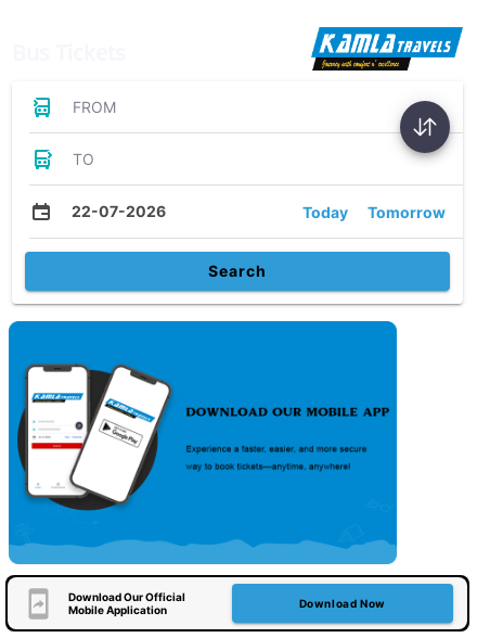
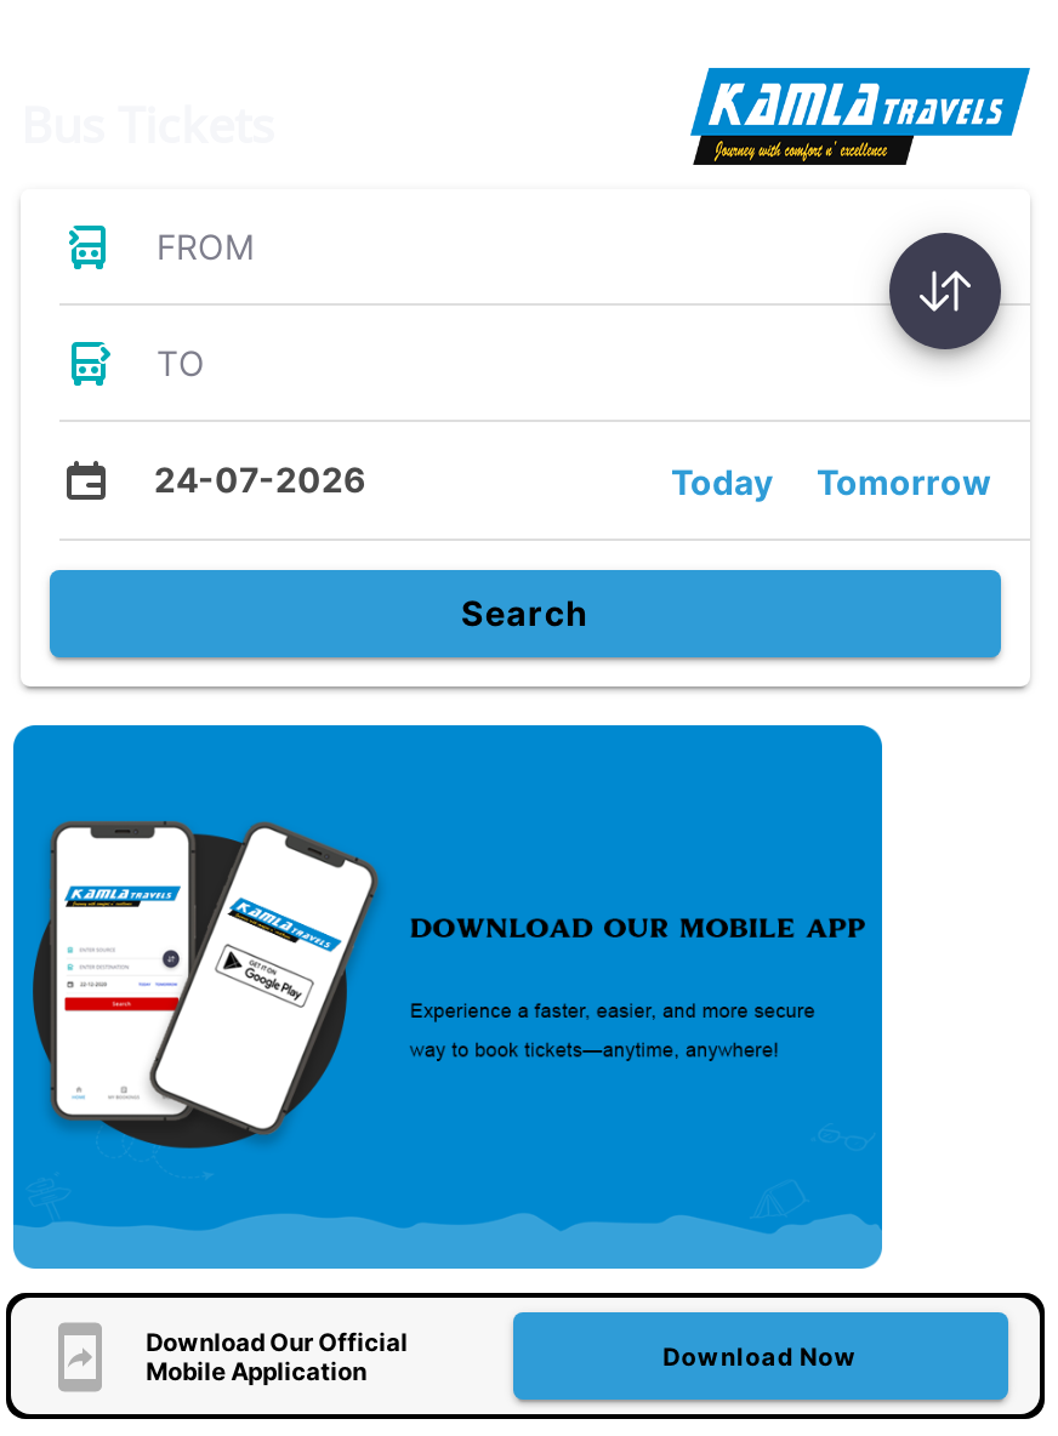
[72,202,166,220] 22-07-2026 -> [154,458,365,500] 24-07-2026

